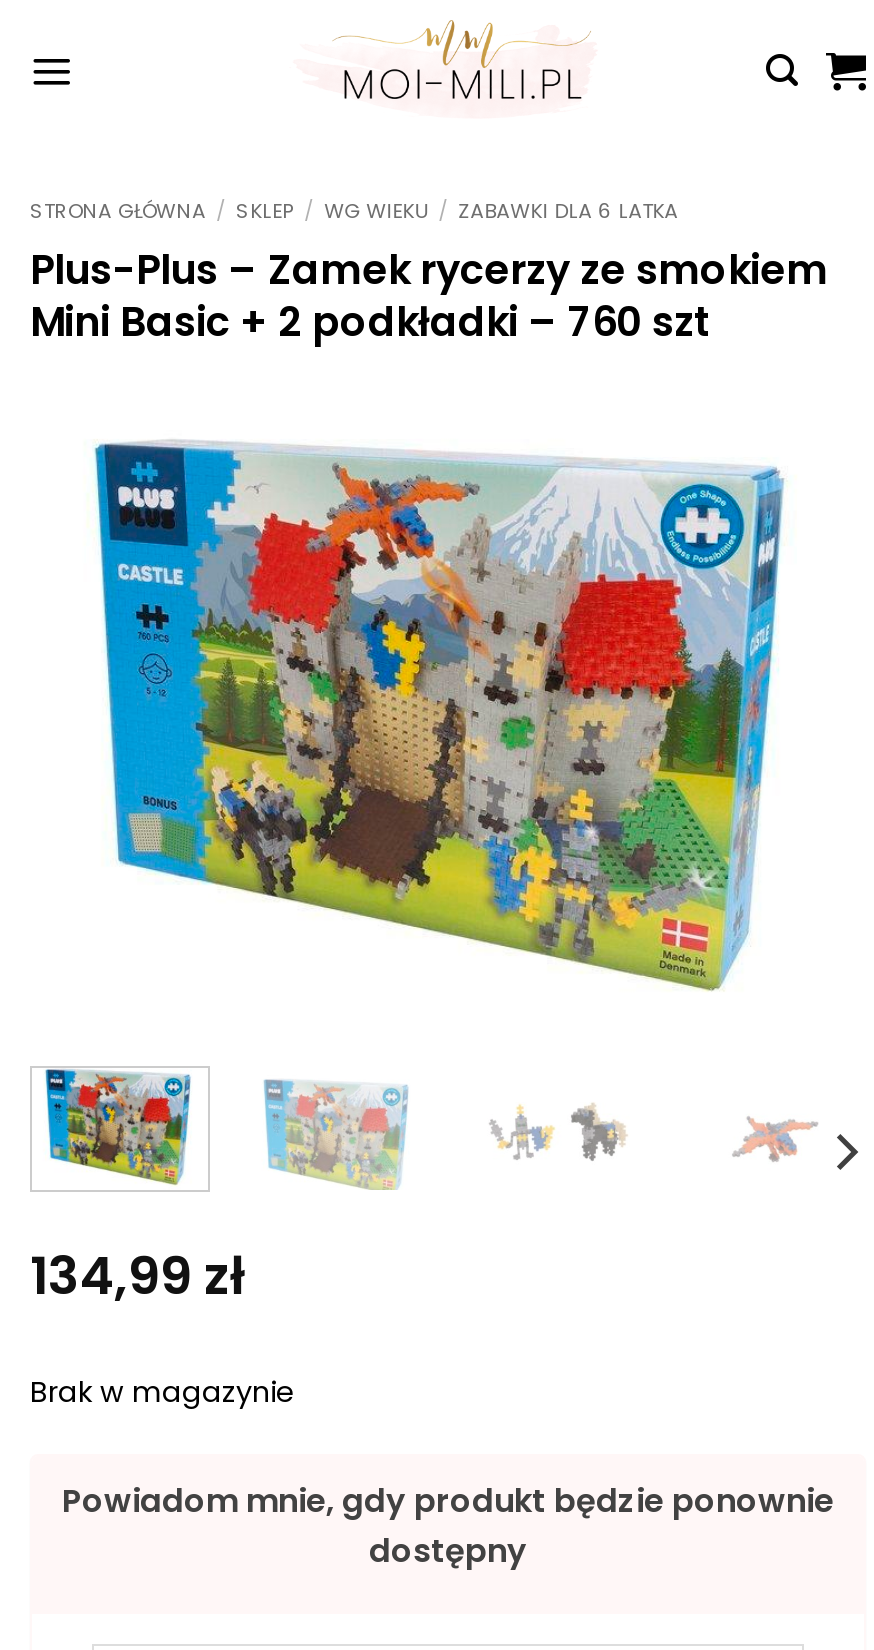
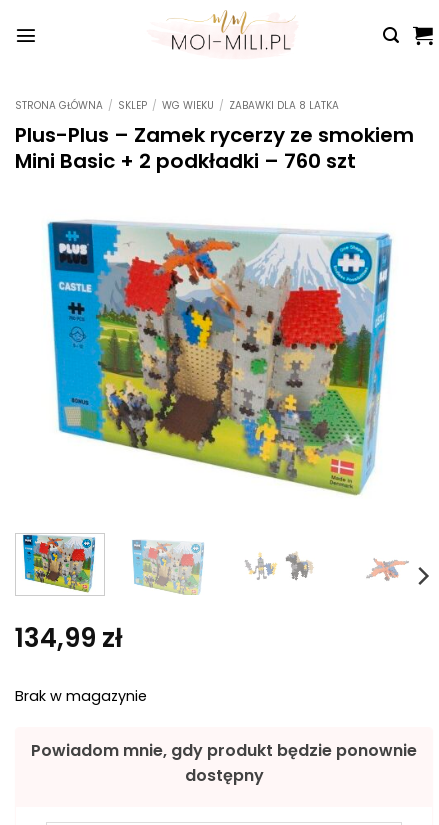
[30,196,678,226] STRONA GŁÓWNA / SKLEP / WG WIEKU / ZABAWKI DLA 6 LATKA -> [15,98,339,113] STRONA GŁÓWNA / SKLEP / WG WIEKU / ZABAWKI DLA 8 LATKA

